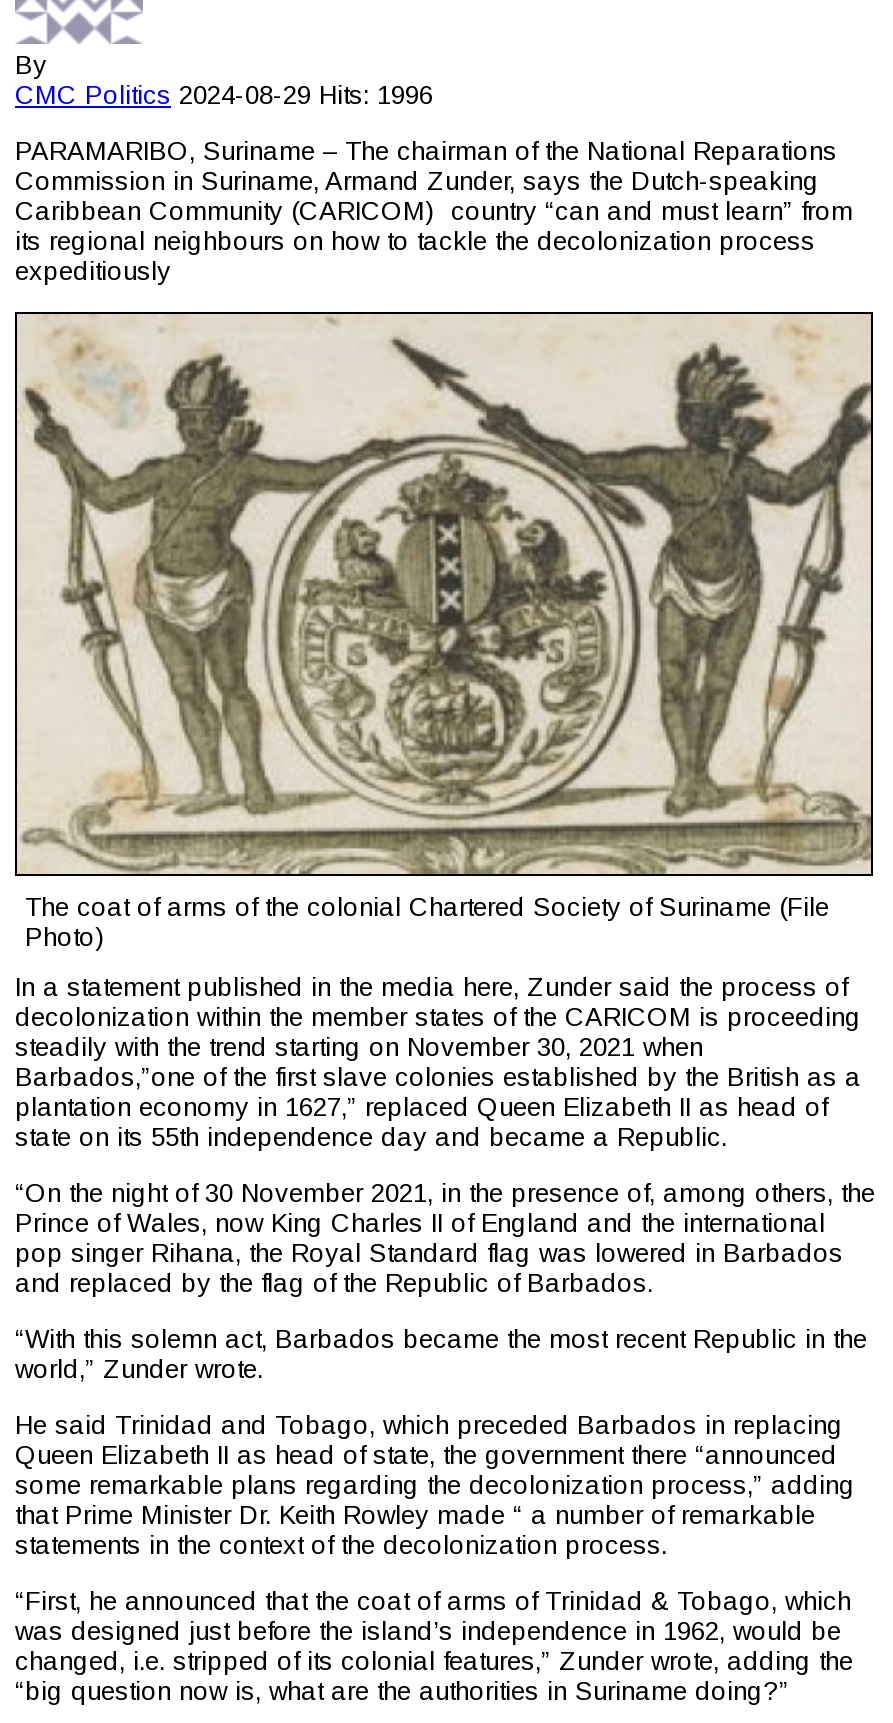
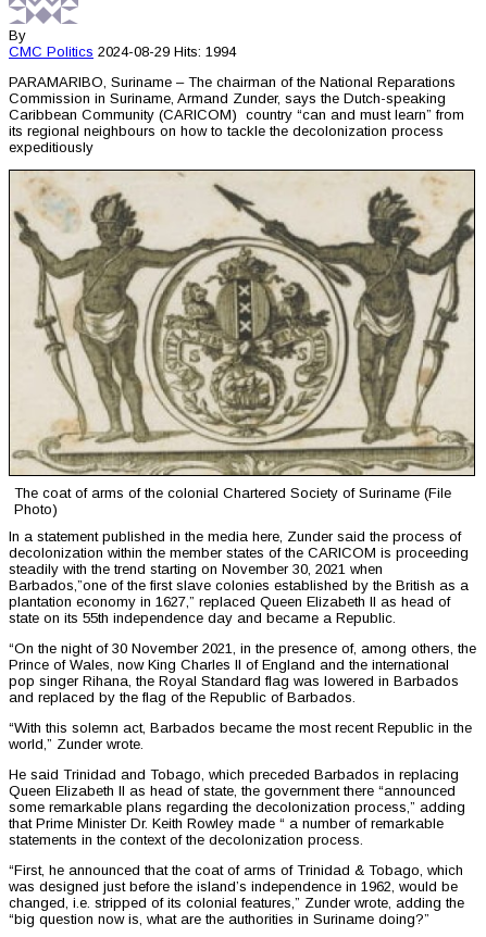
[15,81,433,111] CMC Politics 2024-08-29 Hits: 1996 -> [9,44,236,60] CMC Politics 2024-08-29 Hits: 1994

